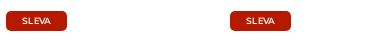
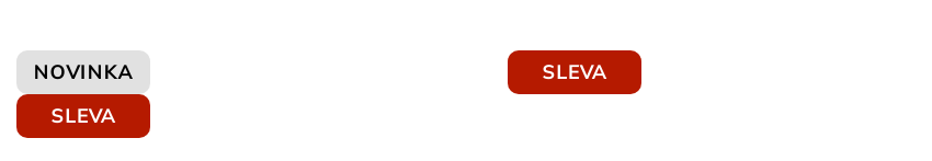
none -> [34,59,134,83] NOVINKA

